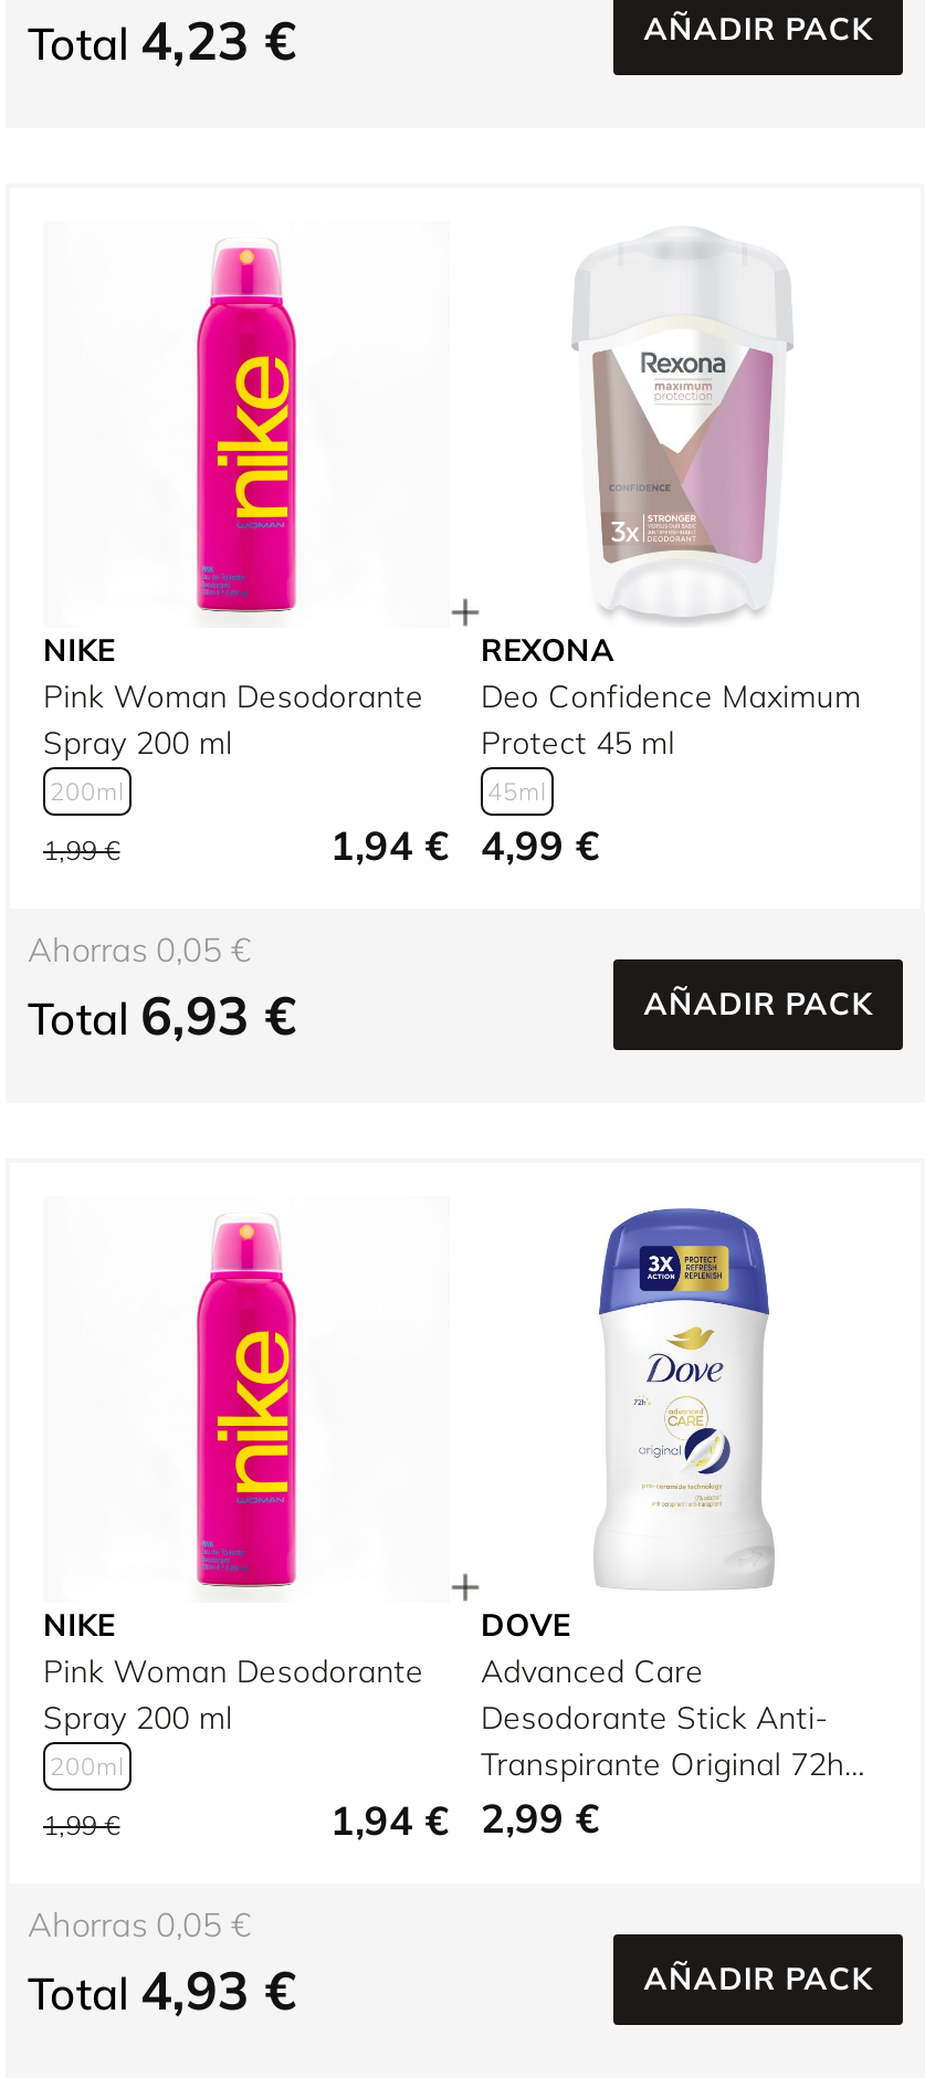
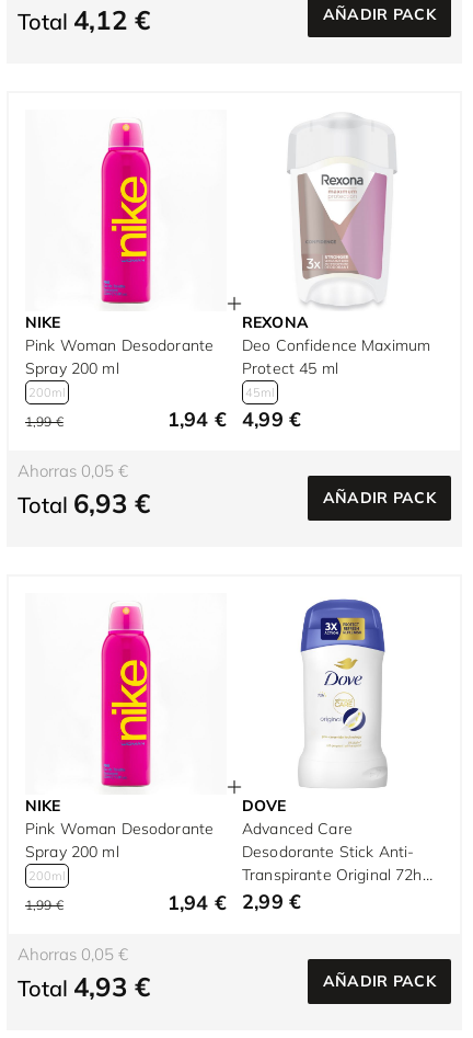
[28,7,296,73] Total 4,23 € -> [18,3,151,36] Total 4,12 €

